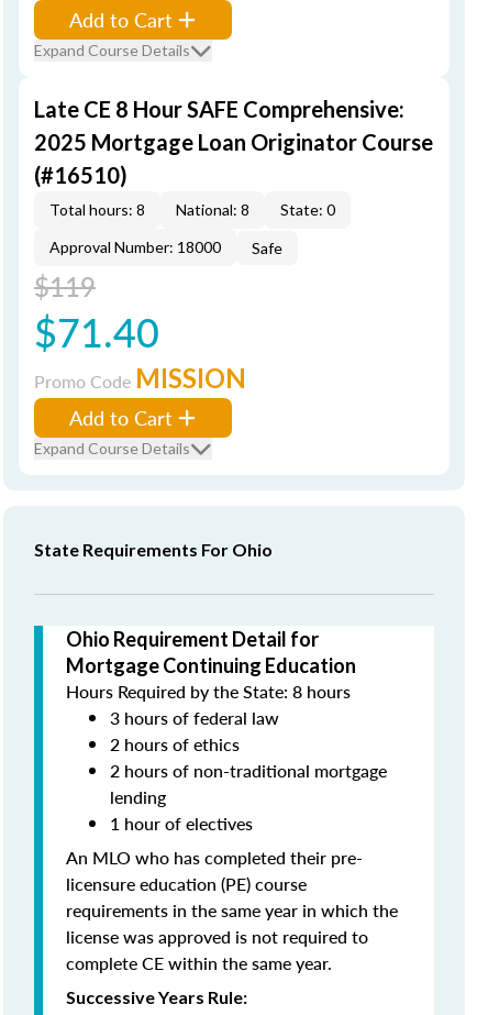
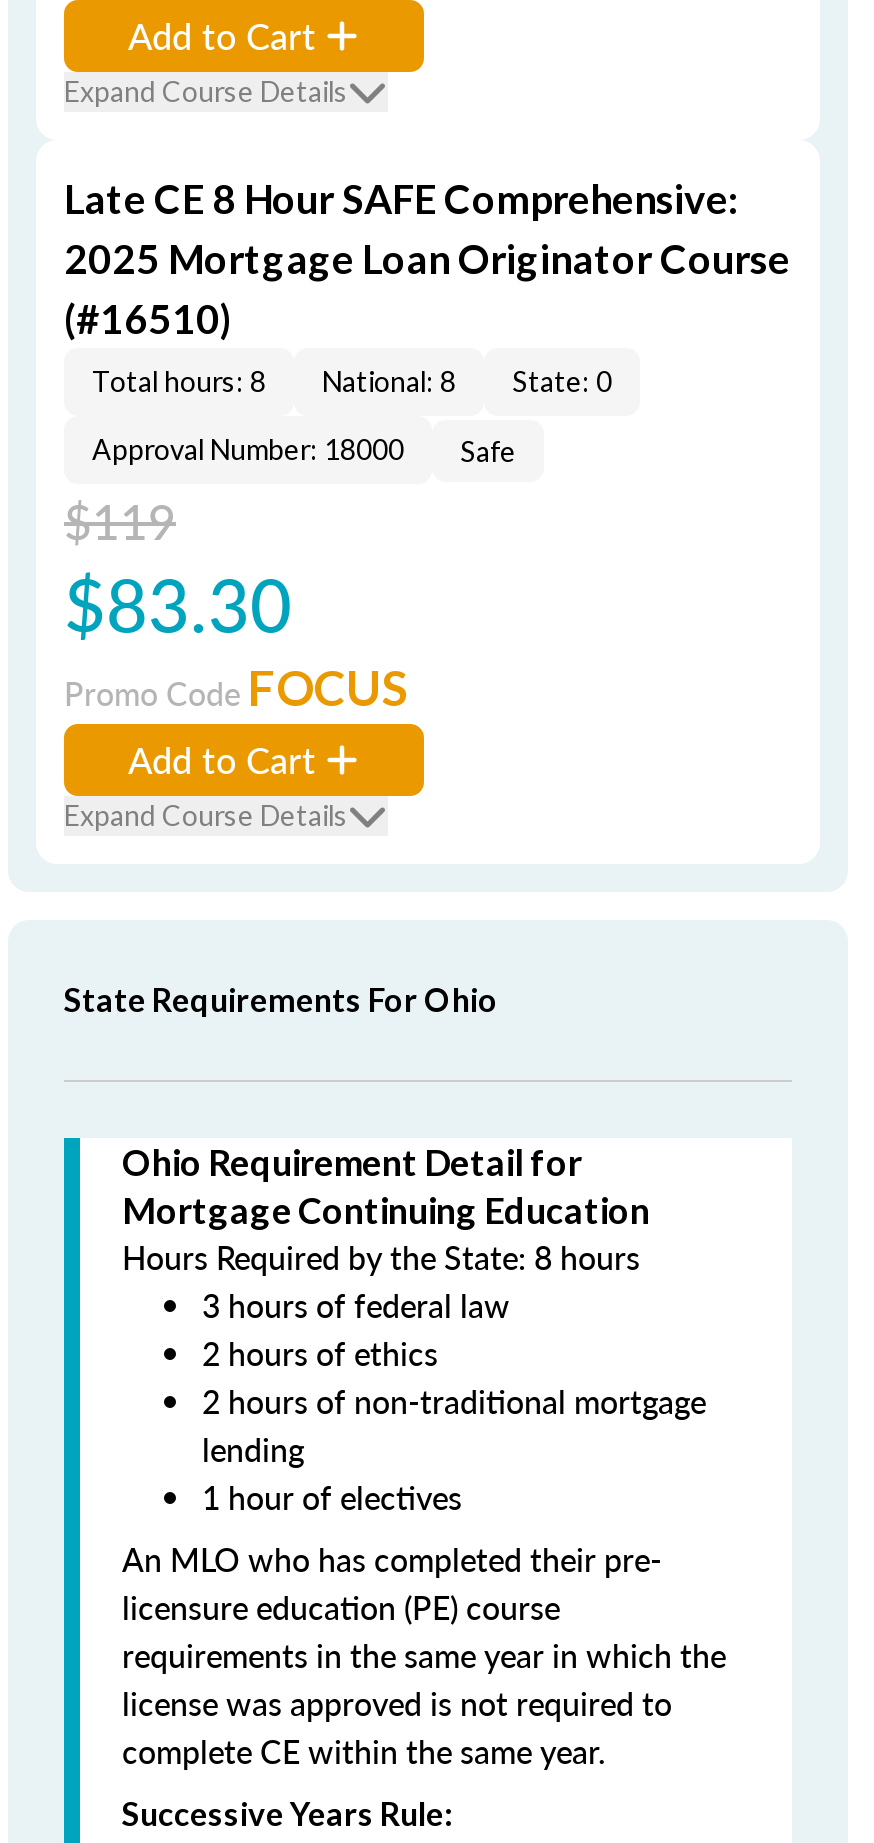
[34,304,159,360] $71.40 -> [64,552,292,654] $83.30
[34,362,246,394] Promo Code MISSION -> [64,658,408,716] Promo Code FOCUS

